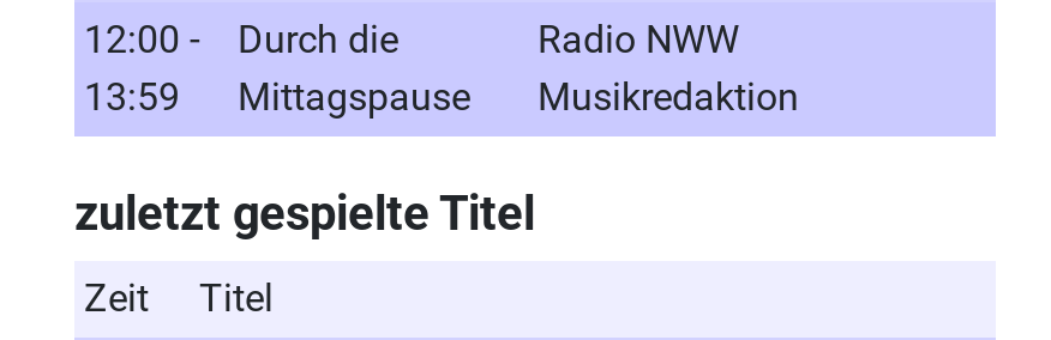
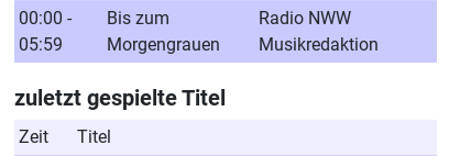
[84,17,199,120] 12:00 - | 13:59 -> [19,8,72,55] 00:00 - | 05:59
[238,17,470,120] Durch die | Mittagspause -> [107,8,220,55] Bis zum | Morgengrauen

